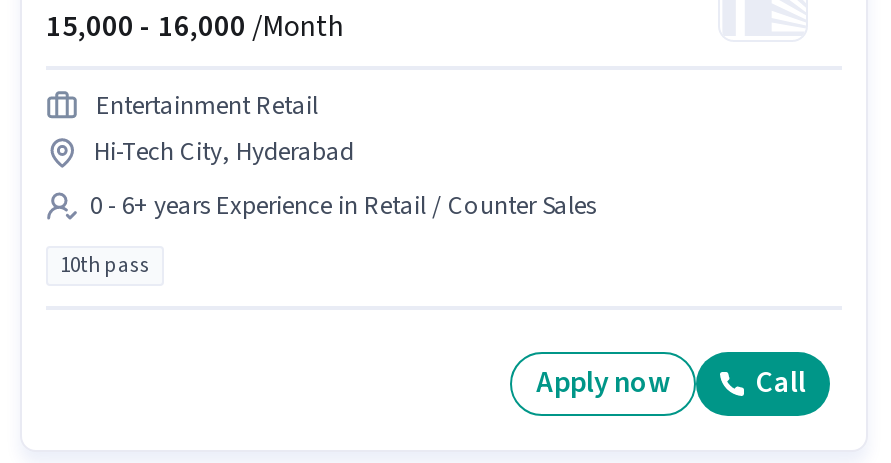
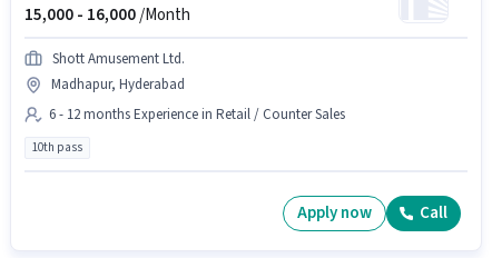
[94,88,354,170] Entertainment Retail | Hi-Tech City, Hyderabad -> [51,49,185,94] Shott Amusement Ltd. | Madhapur, Hyderabad
[90,188,596,224] 0 - 6+ years Experience in Retail / Counter Sales -> [49,104,345,124] 6 - 12 months Experience in Retail / Counter Sales

